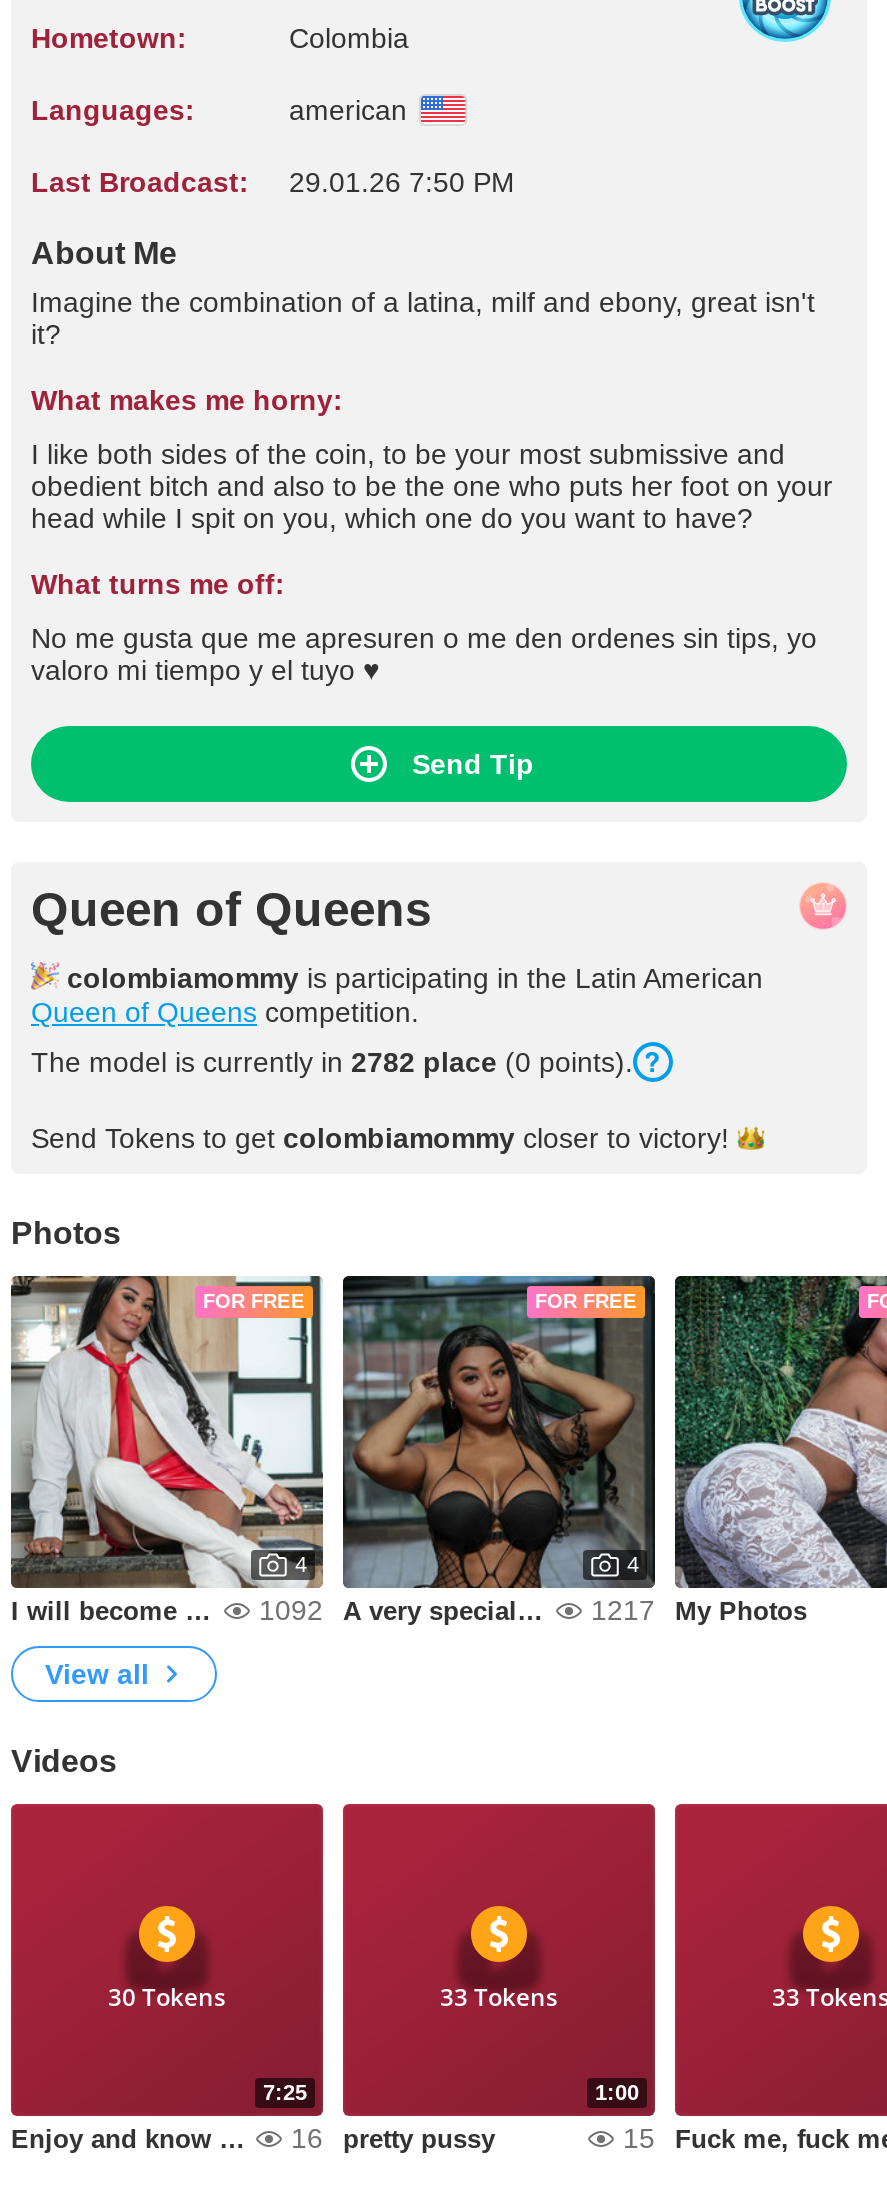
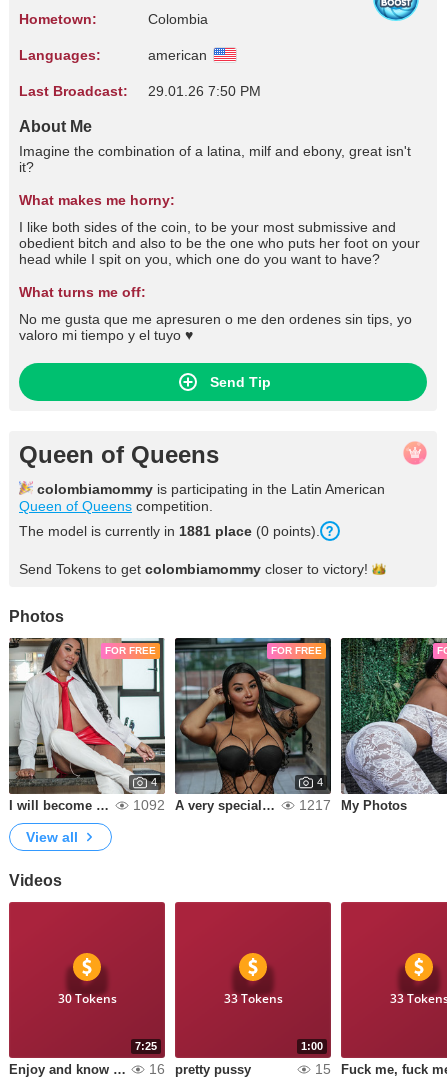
[31,1046,633,1078] The model is currently in 2782 place (0 points). -> [19,523,320,539] The model is currently in 1881 place (0 points).

